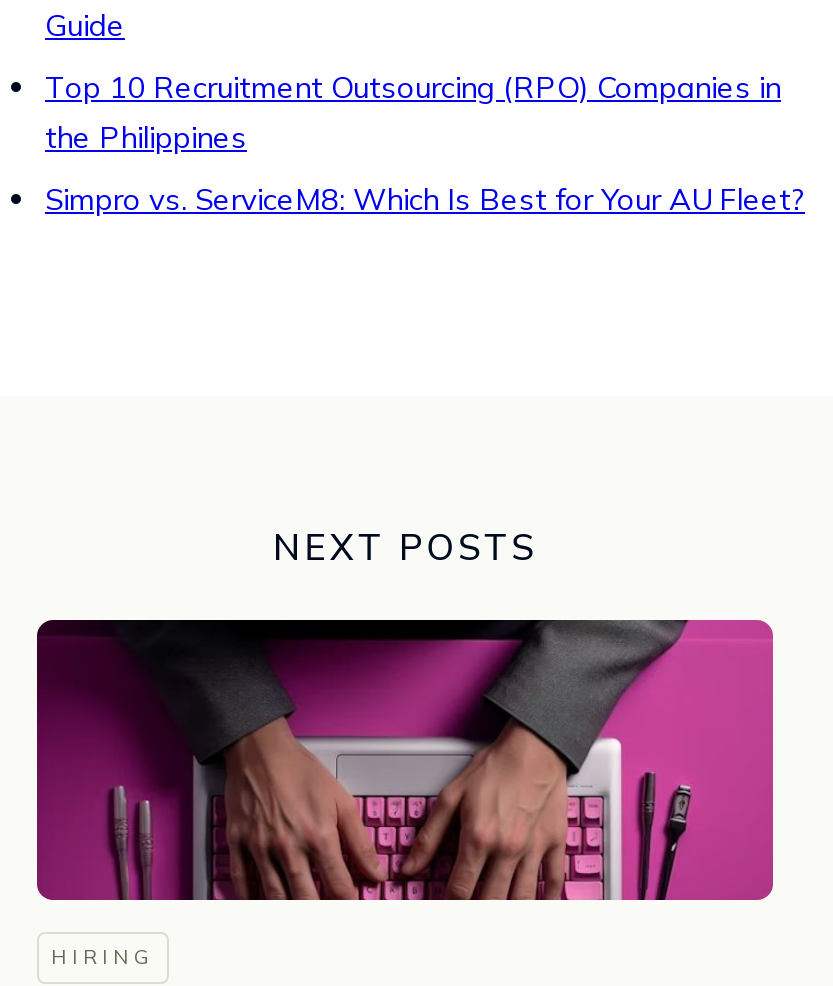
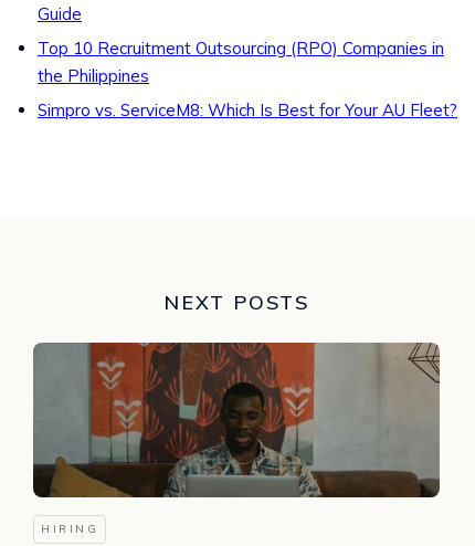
[35,618,773,902] [image] -> [32,342,441,498] [image]

